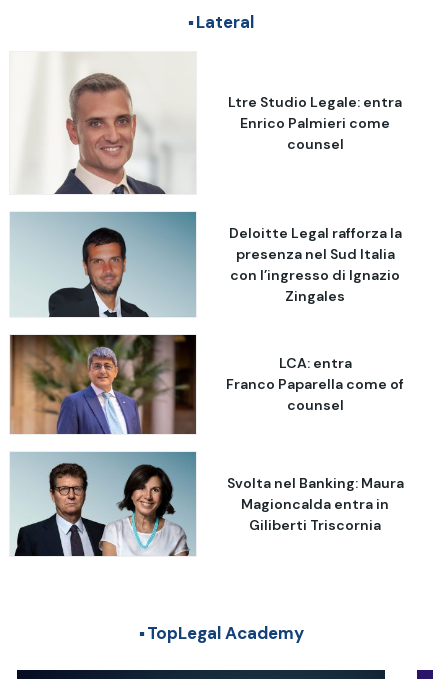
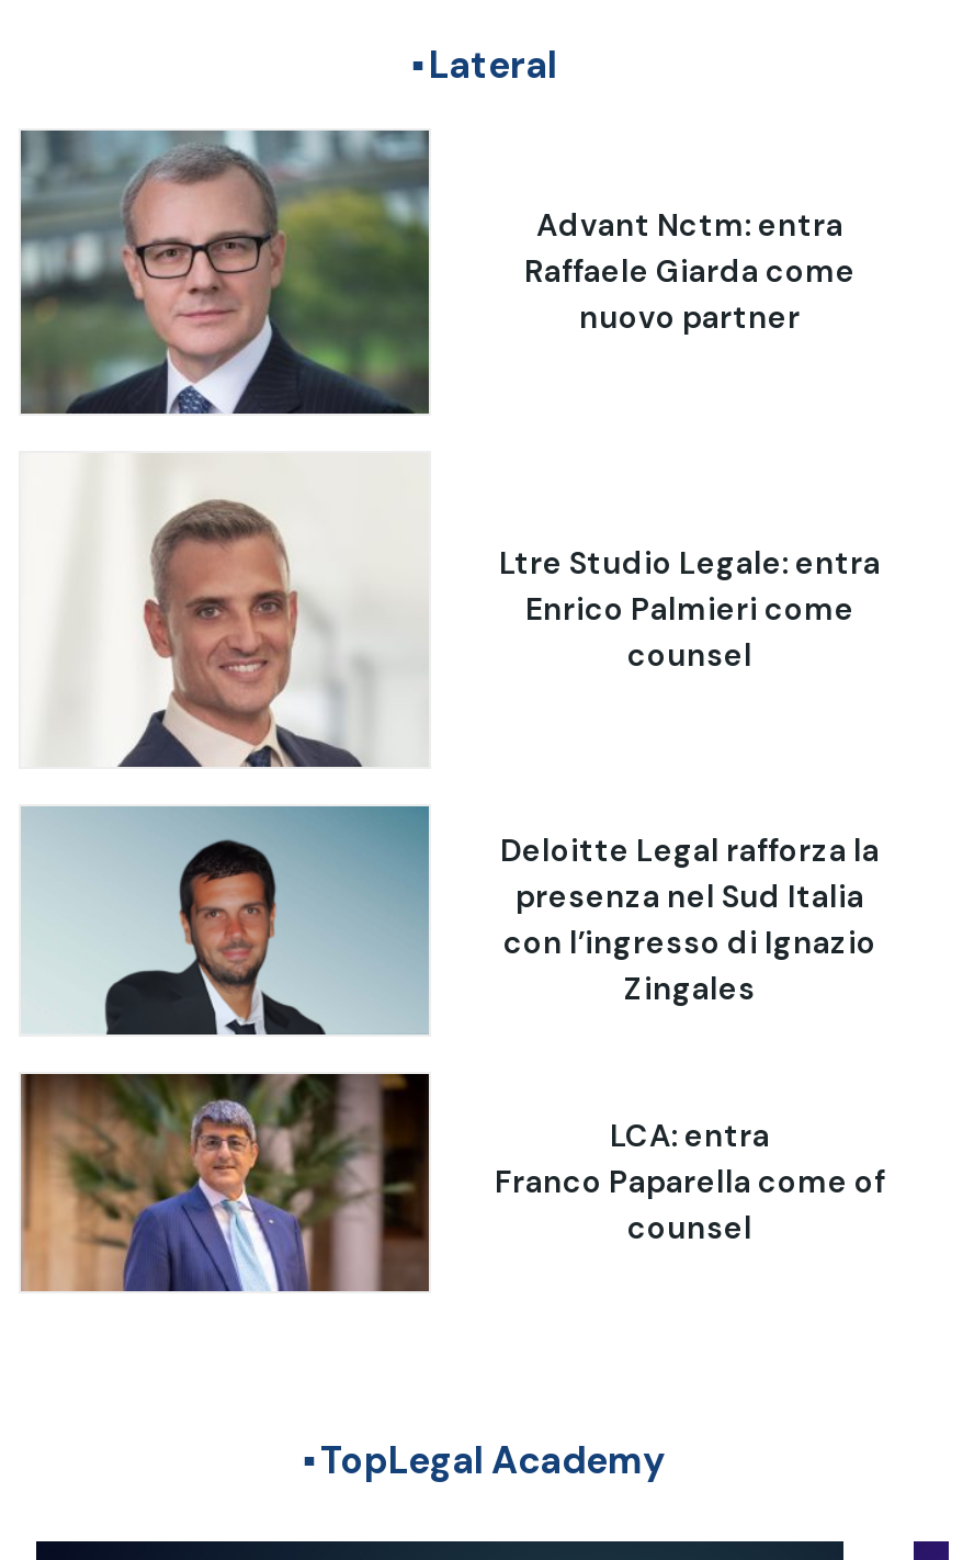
none -> [19,128,431,416] [image]
none -> [524,204,856,336] Advant Nctm: entra | Raffaele Giarda come | nuovo partner
moved [44,92,404,414] -> [95,542,885,1247]: [image] | Ltre Studio Legale: entra | Enrico Palmieri come | ... | Franco Paparella come of | counsel
[10,451,403,558] [image] | Svolta nel Banking: Maura | Magioncalda entra in | Giliberti Triscornia -> none

